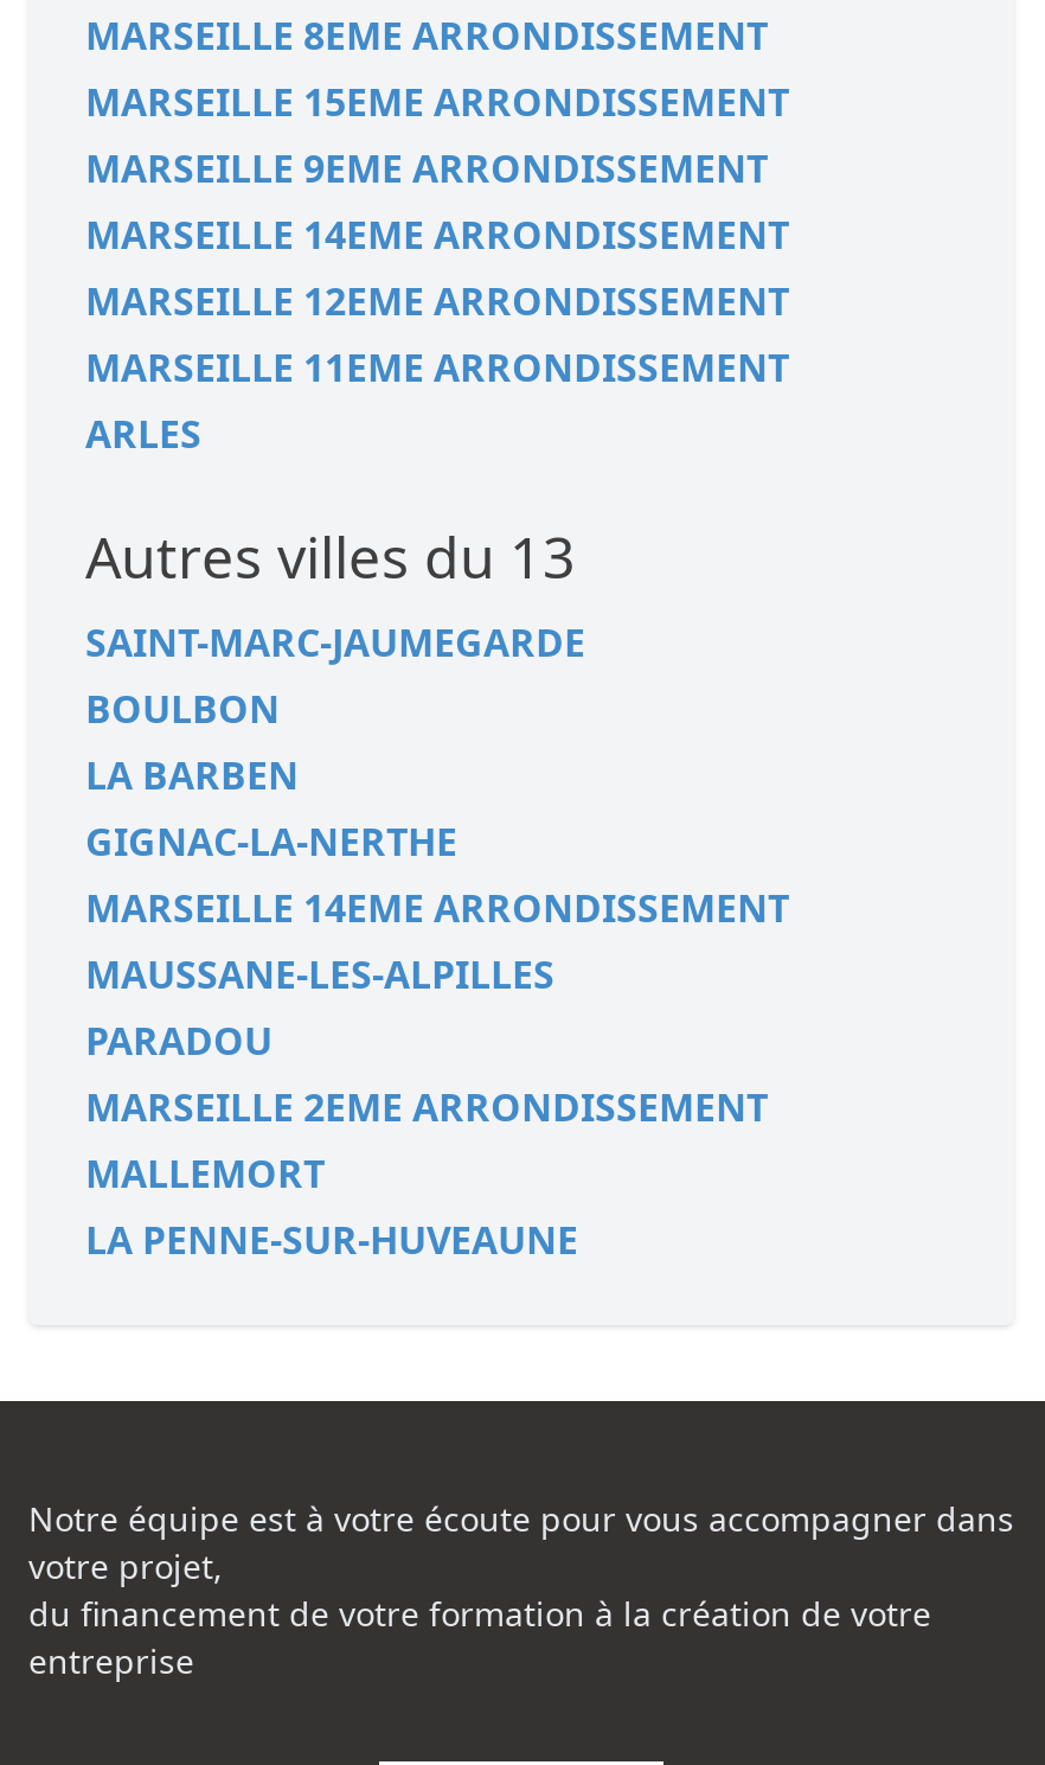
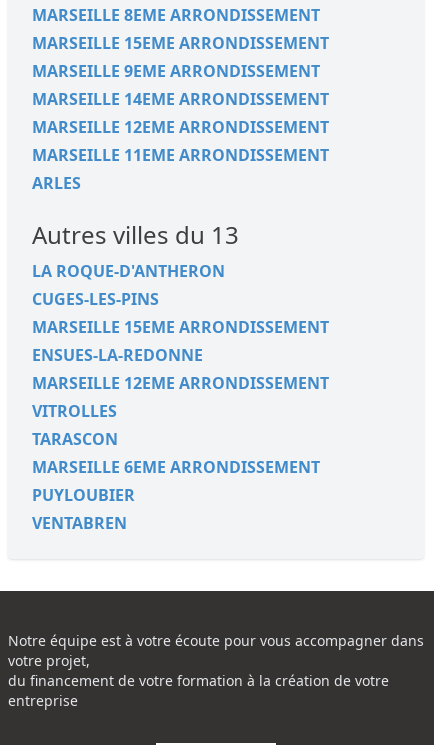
[85,616,789,1266] SAINT-MARC-JAUMEGARDE | BOULBON | LA BARBEN | GIGNAC-LA-NERTHE | MARSEILLE 14EME ARRONDISSEMENT | MAUSSANE-LES-ALPILLES | PARADOU | MARSEILLE 2EME ARRONDISSEMENT | MALLEMORT | LA PENNE-SUR-HUVEAUNE -> [32,260,329,534] LA ROQUE-D'ANTHERON | CUGES-LES-PINS | MARSEILLE 15EME ARRONDISSEMENT | ENSUES-LA-REDONNE | MARSEILLE 12EME ARRONDISSEMENT | VITROLLES | TARASCON | MARSEILLE 6EME ARRONDISSEMENT | PUYLOUBIER | VENTABREN

